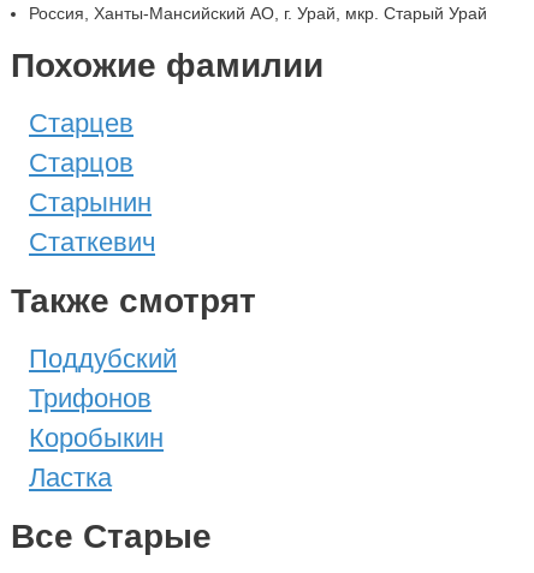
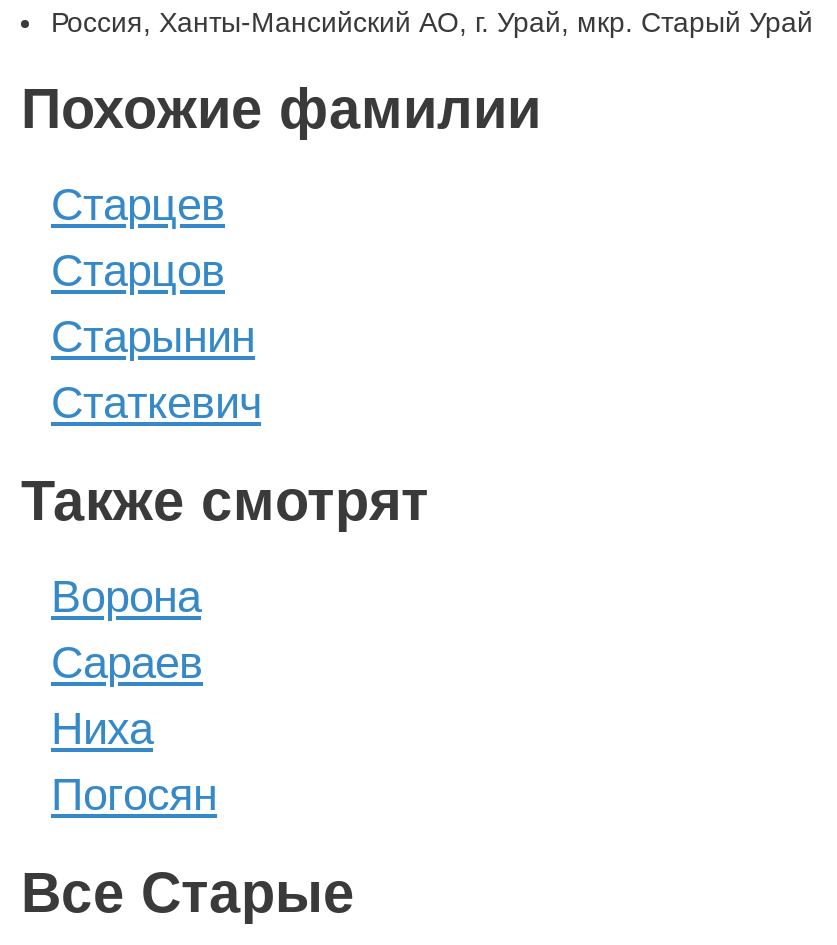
[29,344,177,493] Поддубский | Трифонов | Коробыкин | Ластка -> [51,573,217,821] Ворона | Сараев | Ниха | Погосян

